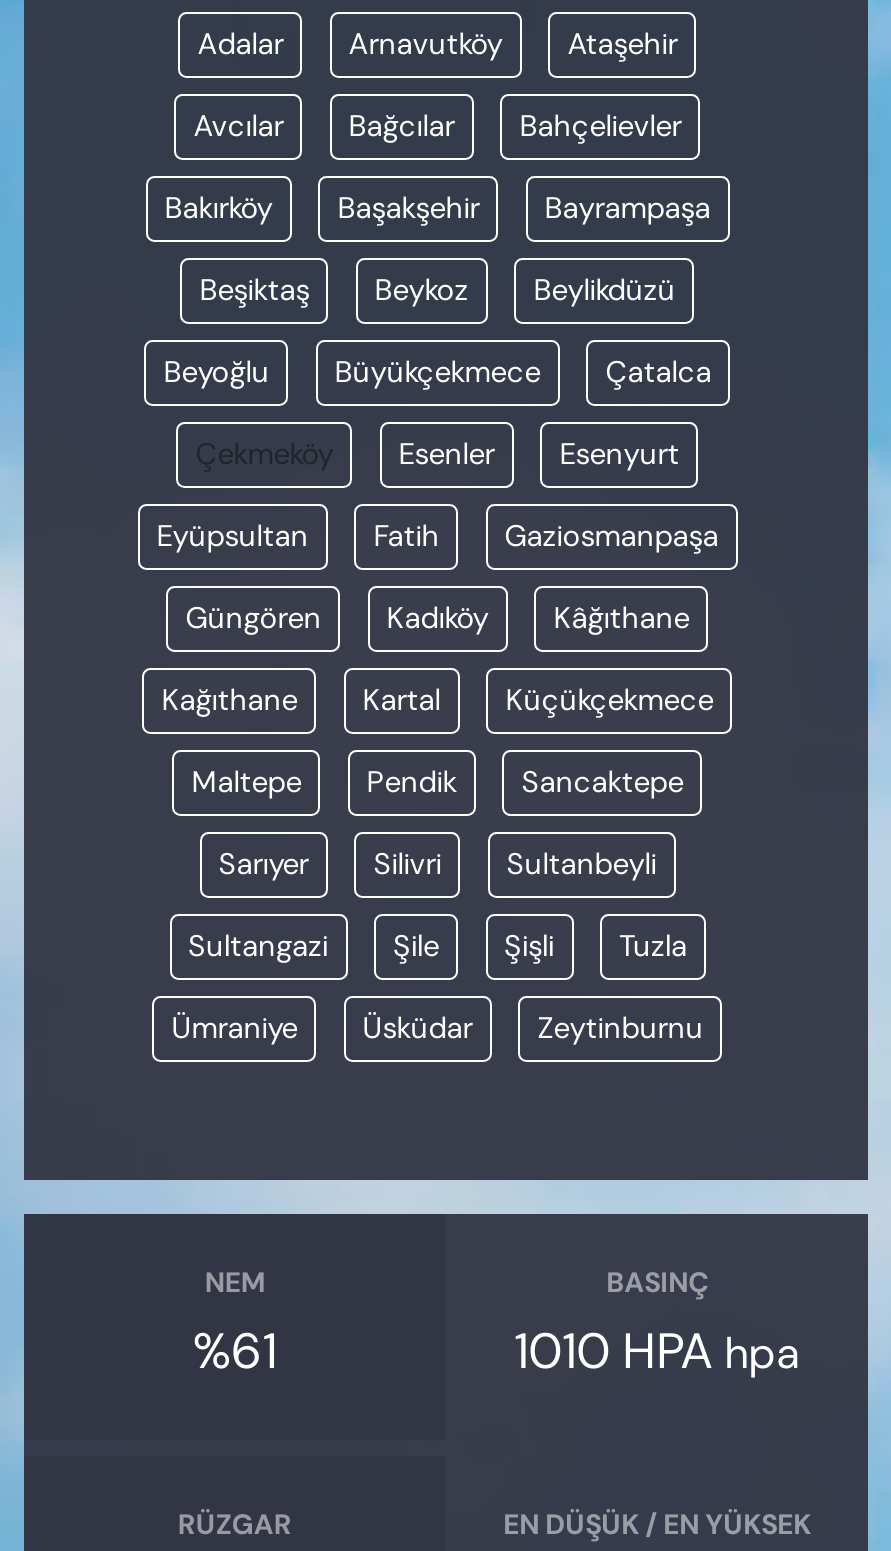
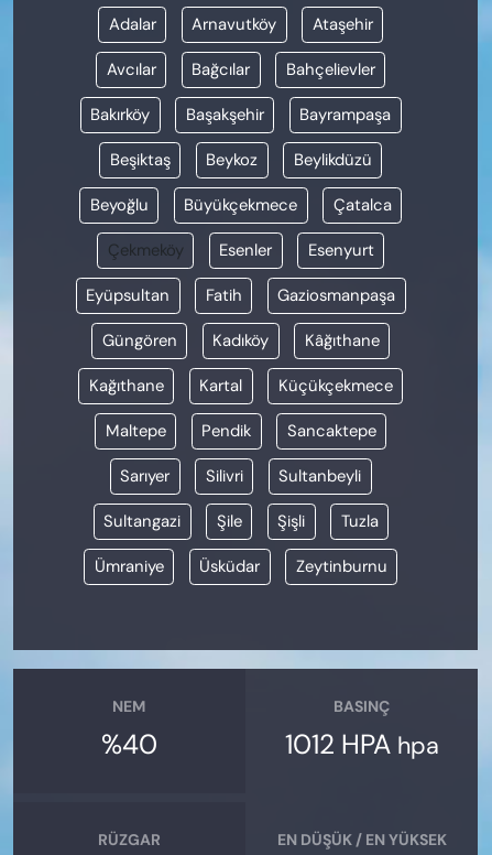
[193,1318,277,1384] %61 -> [101,726,157,762] %40
[514,1318,800,1384] 1010 HPA hpa -> [285,726,439,762] 1012 HPA hpa

